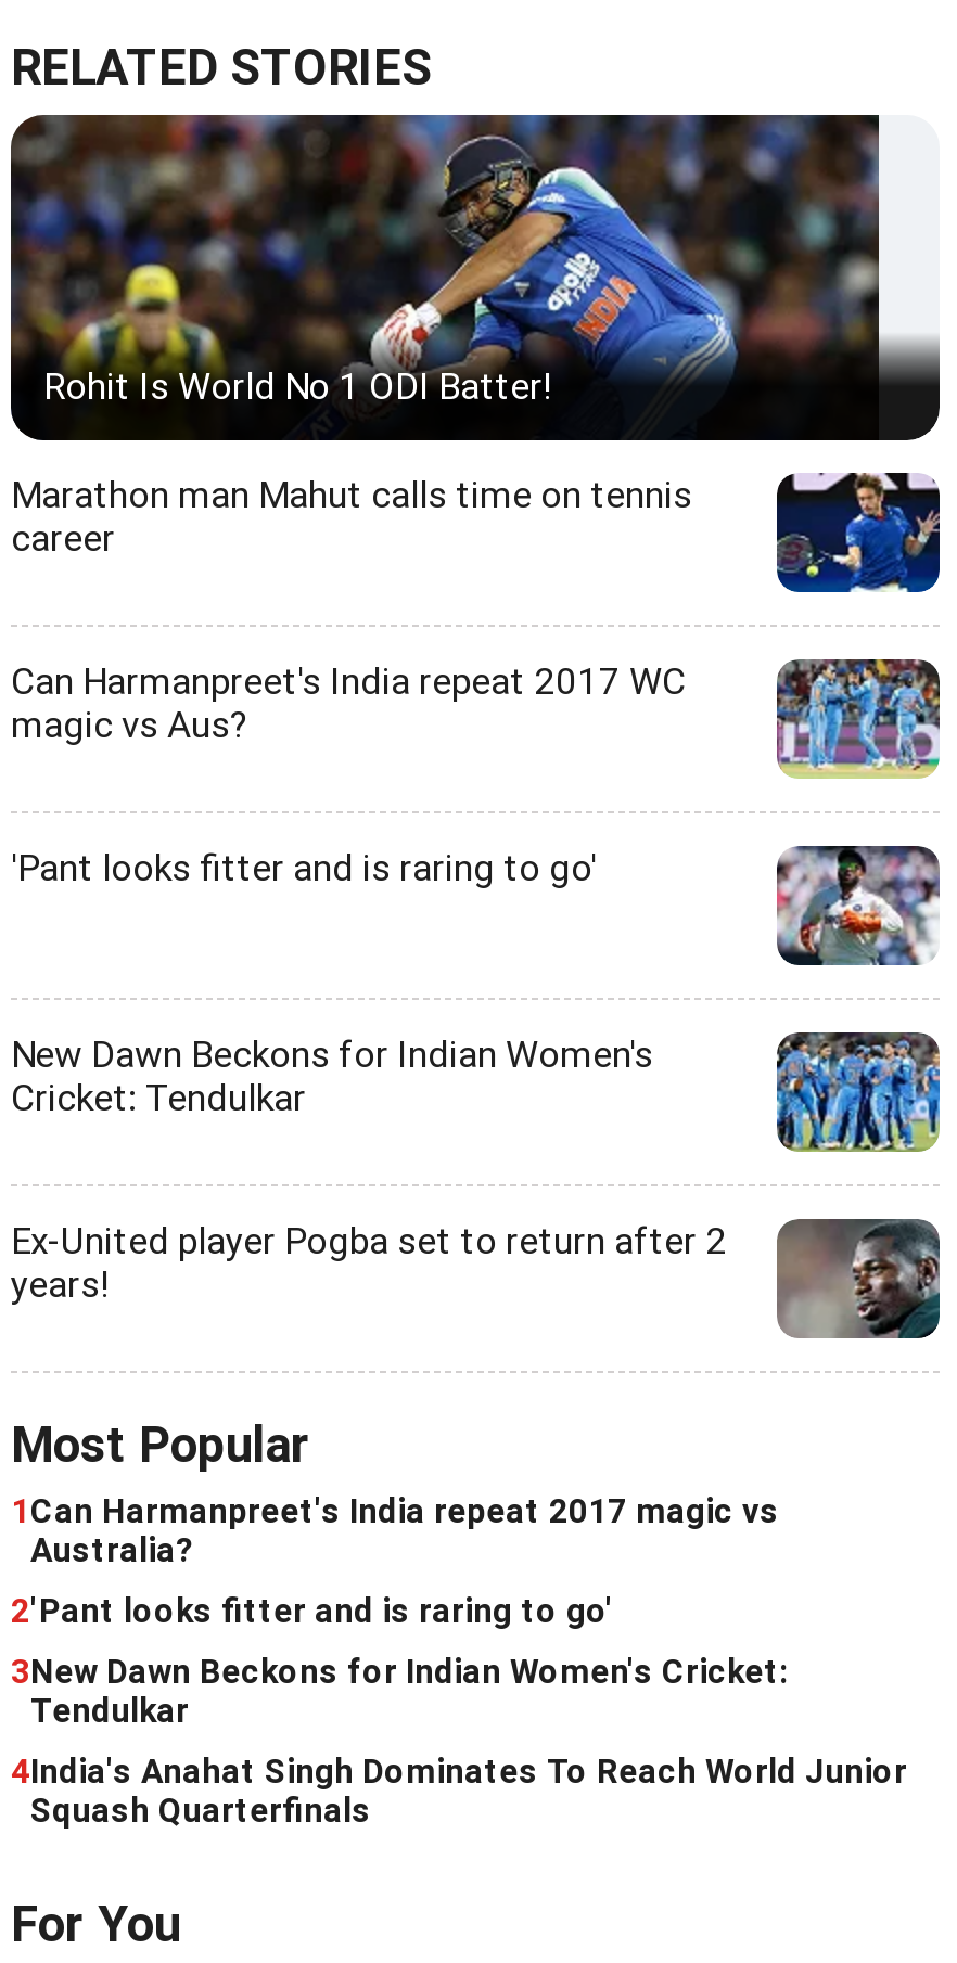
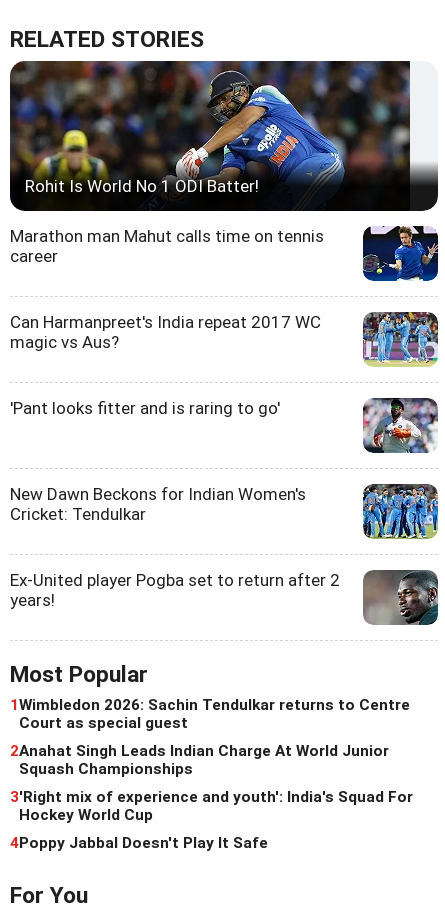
[11,1492,779,1570] 1 Can Harmanpreet's India repeat 2017 magic vs | Australia? -> [10,696,410,732] 1 Wimbledon 2026: Sachin Tendulkar returns to Centre | Court as special guest
[11,1592,614,1631] 2'Pant looks fitter and is raring to go' -> [10,742,389,778] 2Anahat Singh Leads Indian Charge At World Junior | Squash Championships
[11,1652,788,1730] 3New Dawn Beckons for Indian Women's Cricket: | Tendulkar -> [10,788,413,824] 3'Right mix of experience and youth': India's Squad For | Hockey World Cup
[11,1752,907,1830] 4India's Anahat Singh Dominates To Reach World Junior | Squash Quarterfinals -> [10,834,268,852] 4Poppy Jabbal Doesn't Play It Safe

